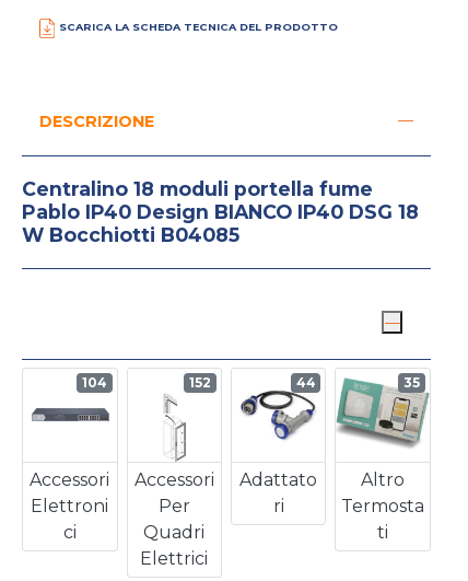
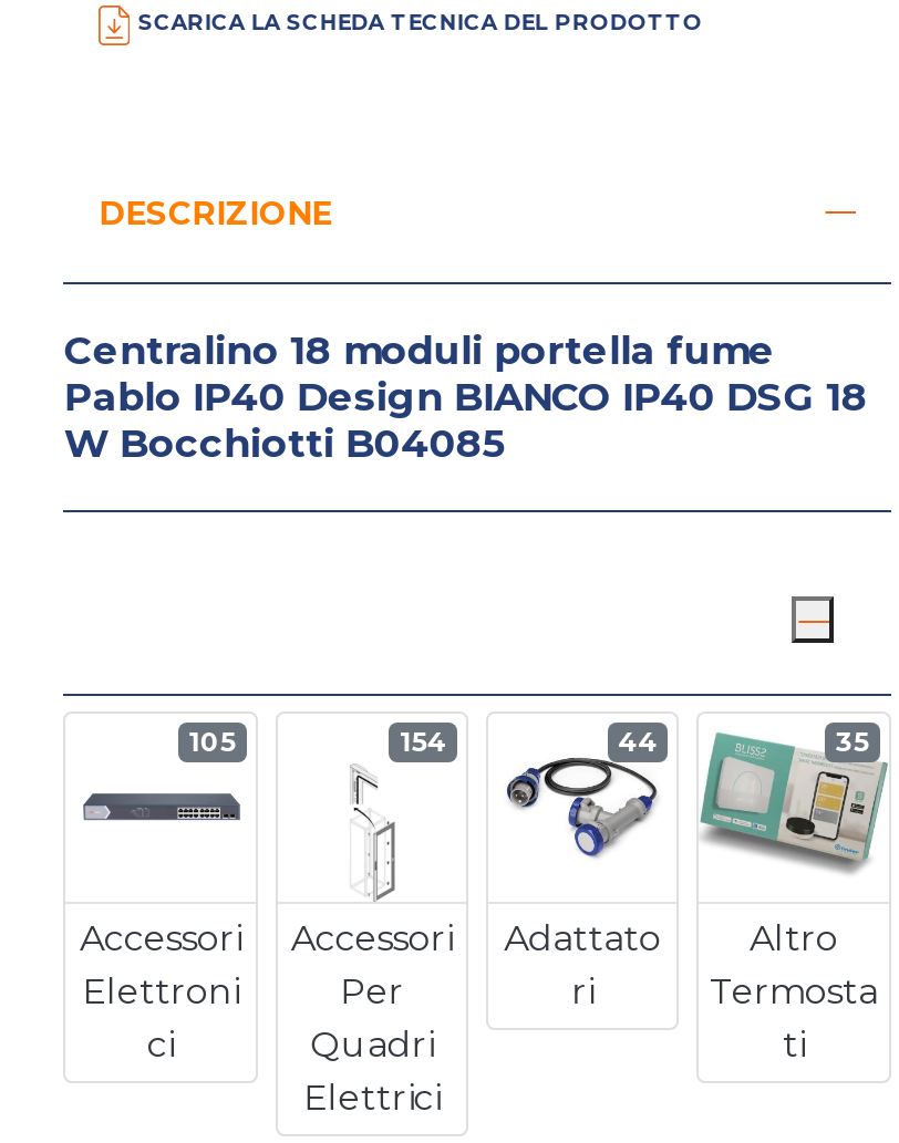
[82,374,107,390] 104 -> [189,724,236,757] 105
[189,374,211,390] 152 -> [400,724,447,757] 154

